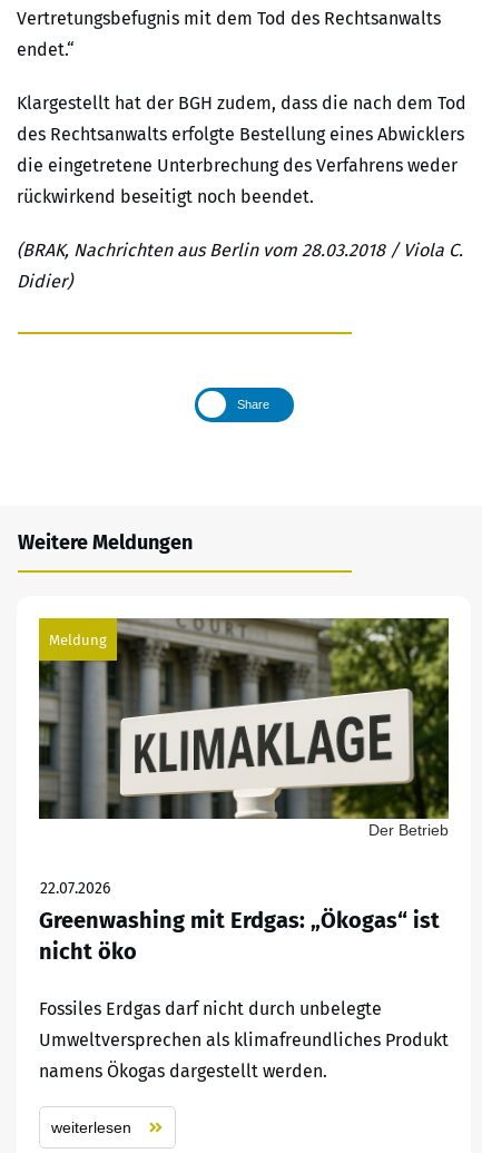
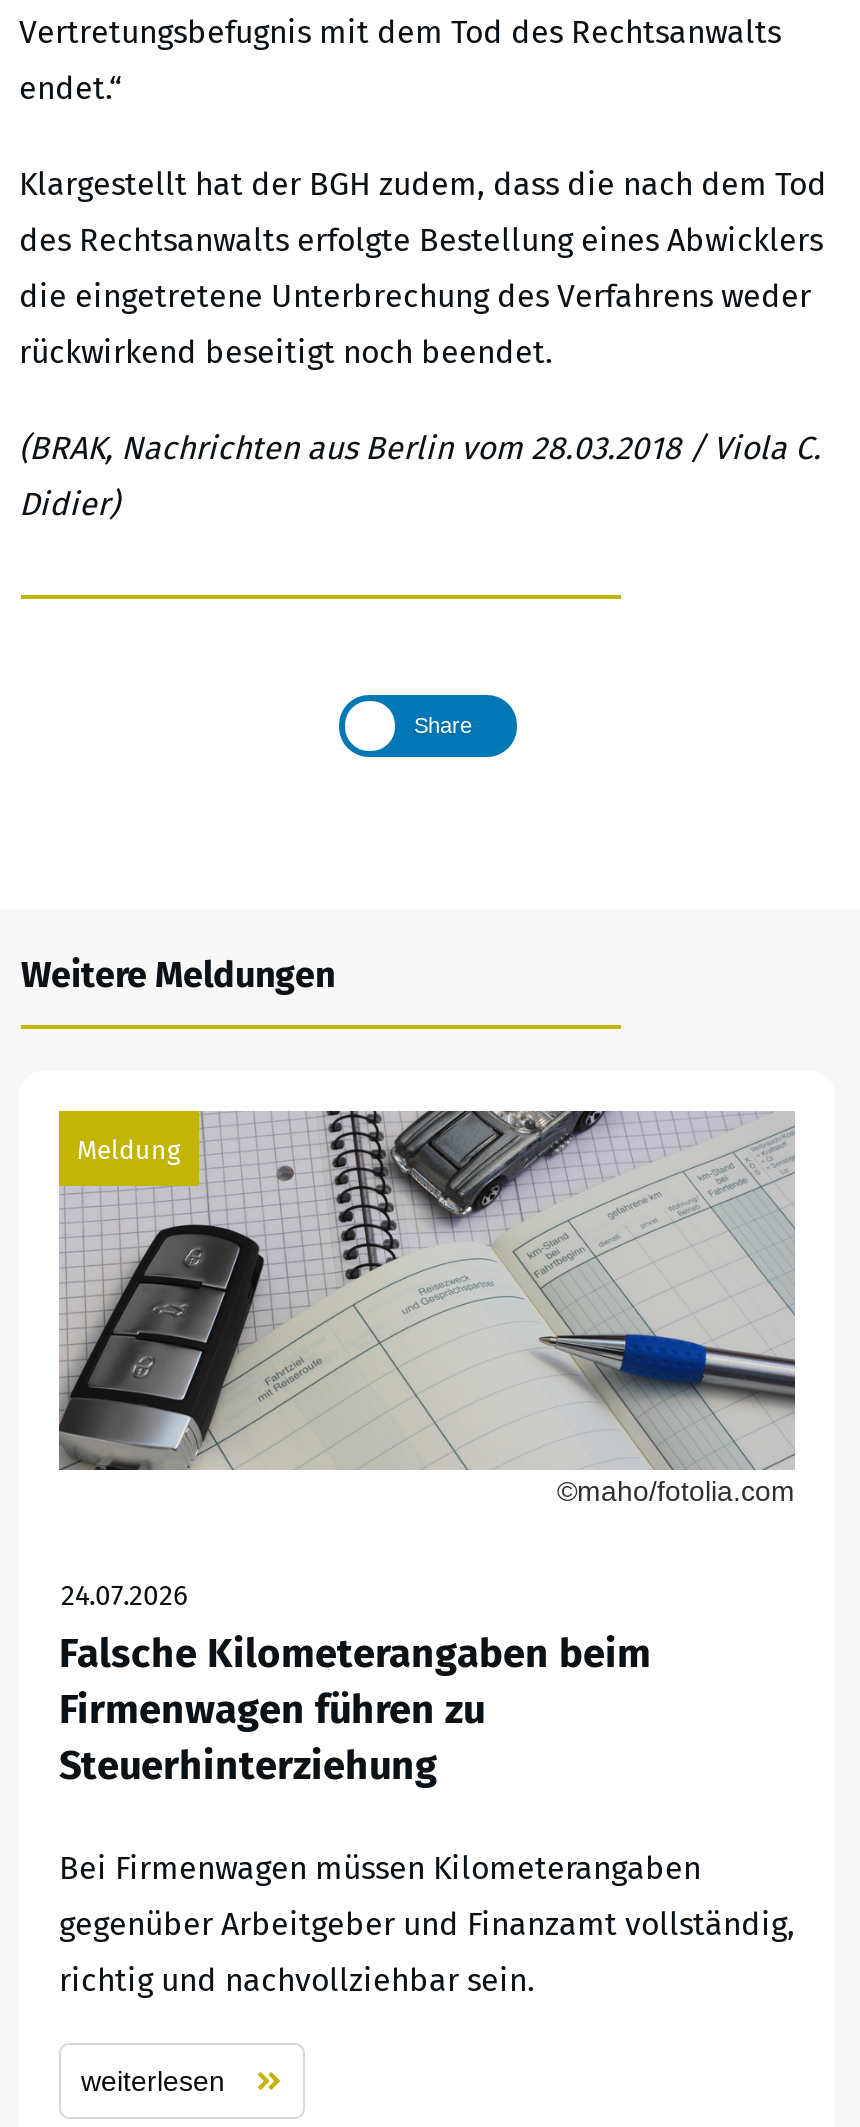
[38,617,450,839] [image] | Der Betrieb -> [57,1109,797,1506] [image] | ©maho/fotolia.com
[39,879,440,965] 22.07.2026 | Greenwashing mit Erdgas: „Ökogas“ ist | nicht öko -> [59,1578,651,1788] 24.07.2026 | Falsche Kilometerangaben beim | Firmenwagen führen zu | Steuerhinterziehung
[39,998,382,1019] Fossiles Erdgas darf nicht durch unbelegte -> [59,1848,701,1886] Bei Firmenwagen müssen Kilometerangaben
[39,1029,449,1050] Umweltversprechen als klimafreundliches Produkt -> [59,1904,795,1942] gegenüber Arbeitgeber und Finanzamt vollständig,
[39,1060,327,1082] namens Ökogas dargestellt werden. -> [59,1960,535,1998] richtig und nachvollziehbar sein.

